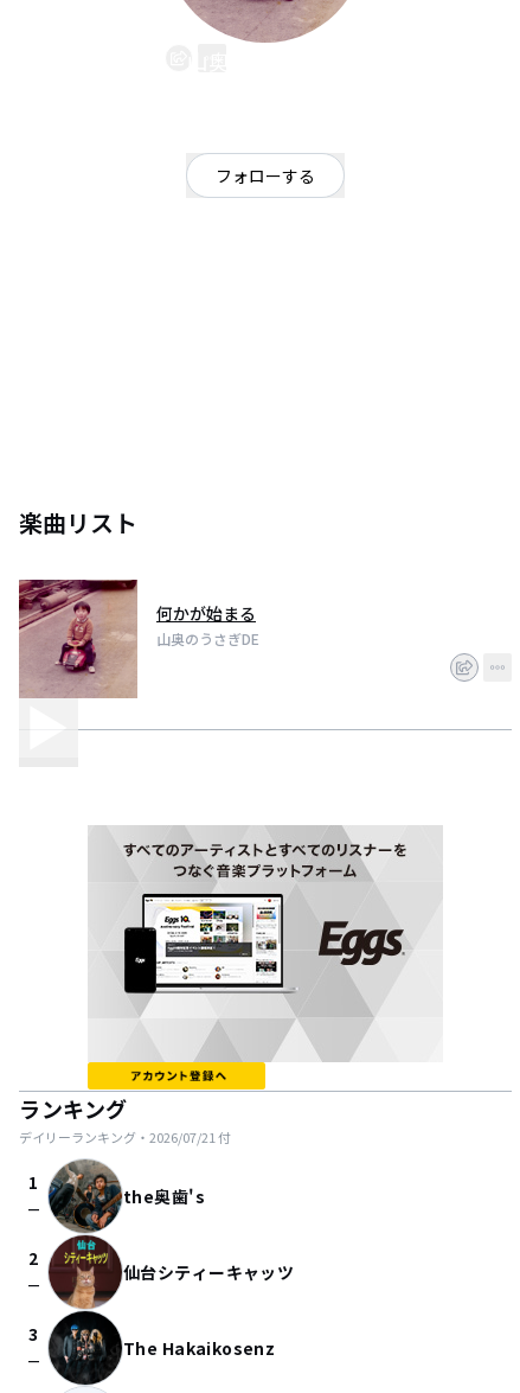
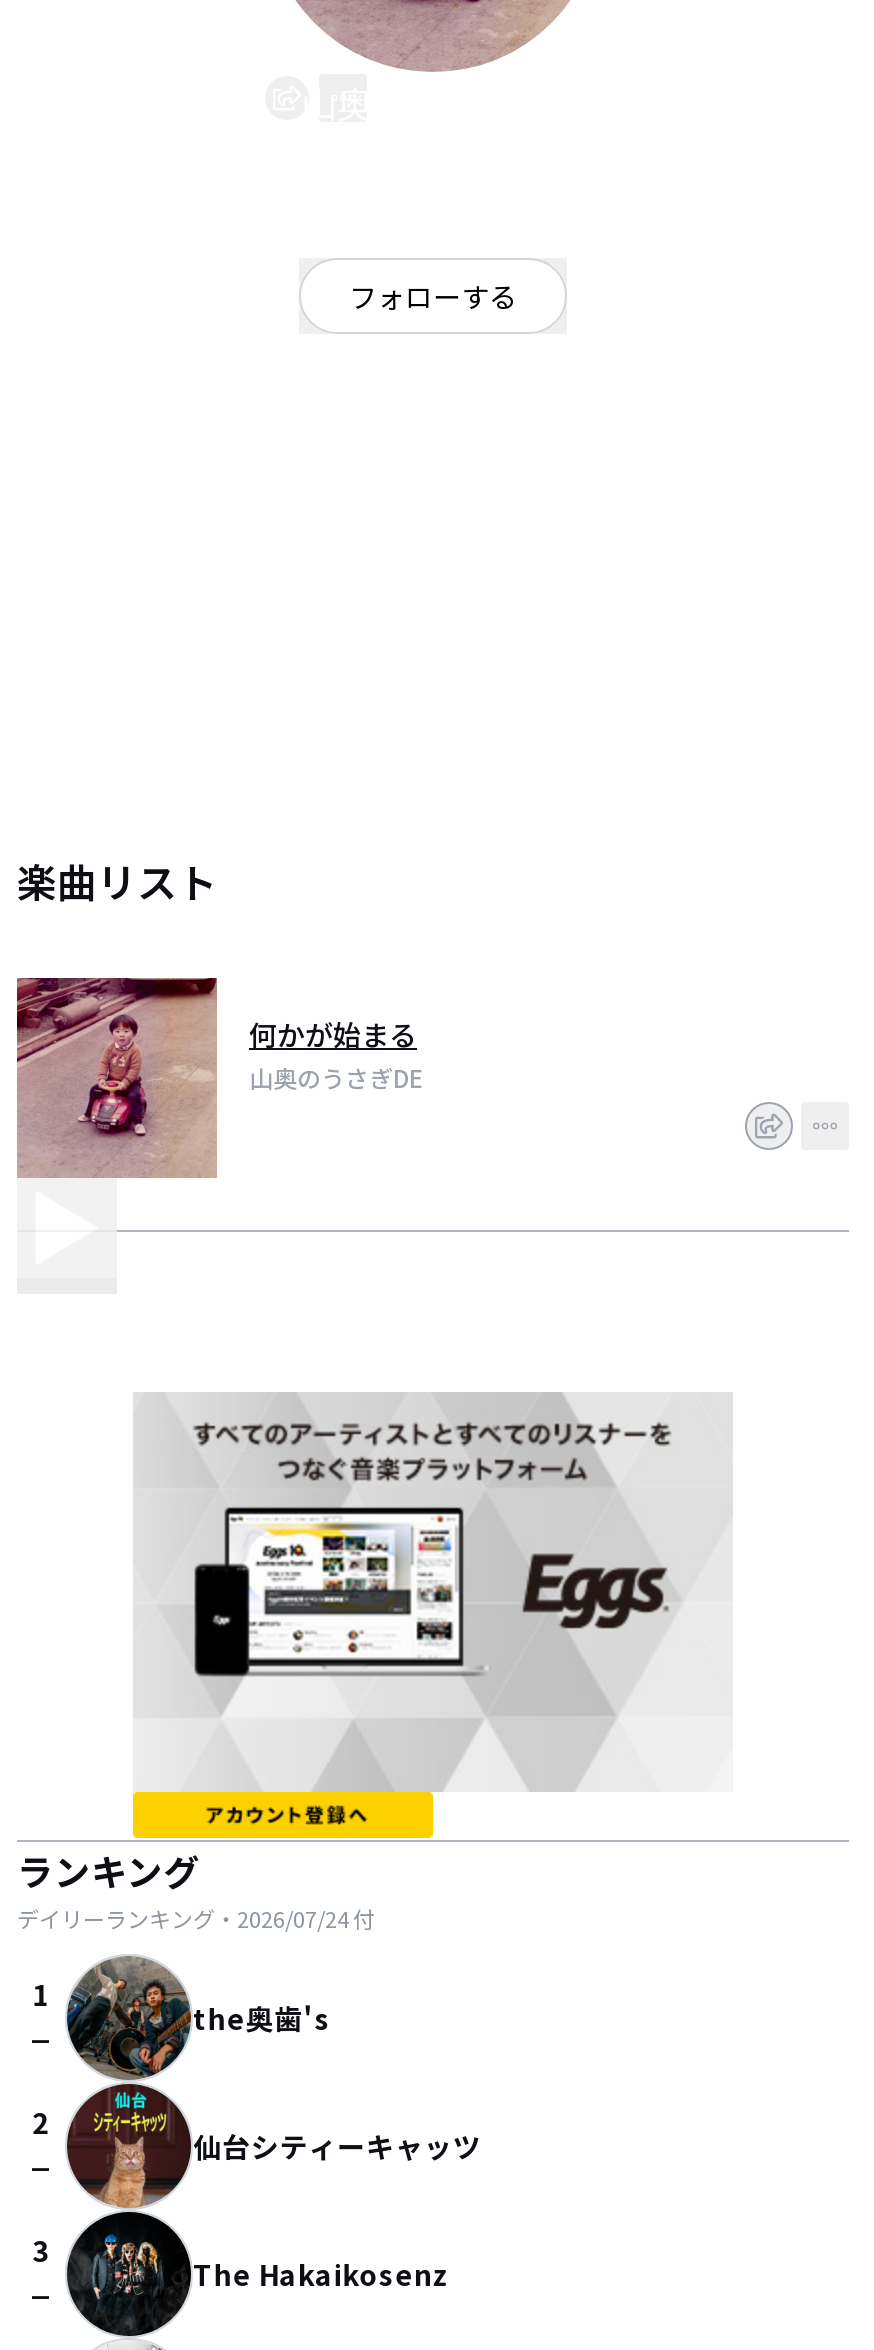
[19,1127,231,1146] デイリーランキング・2026/07/21付 -> [17,1902,375,1934] デイリーランキング・2026/07/24付

